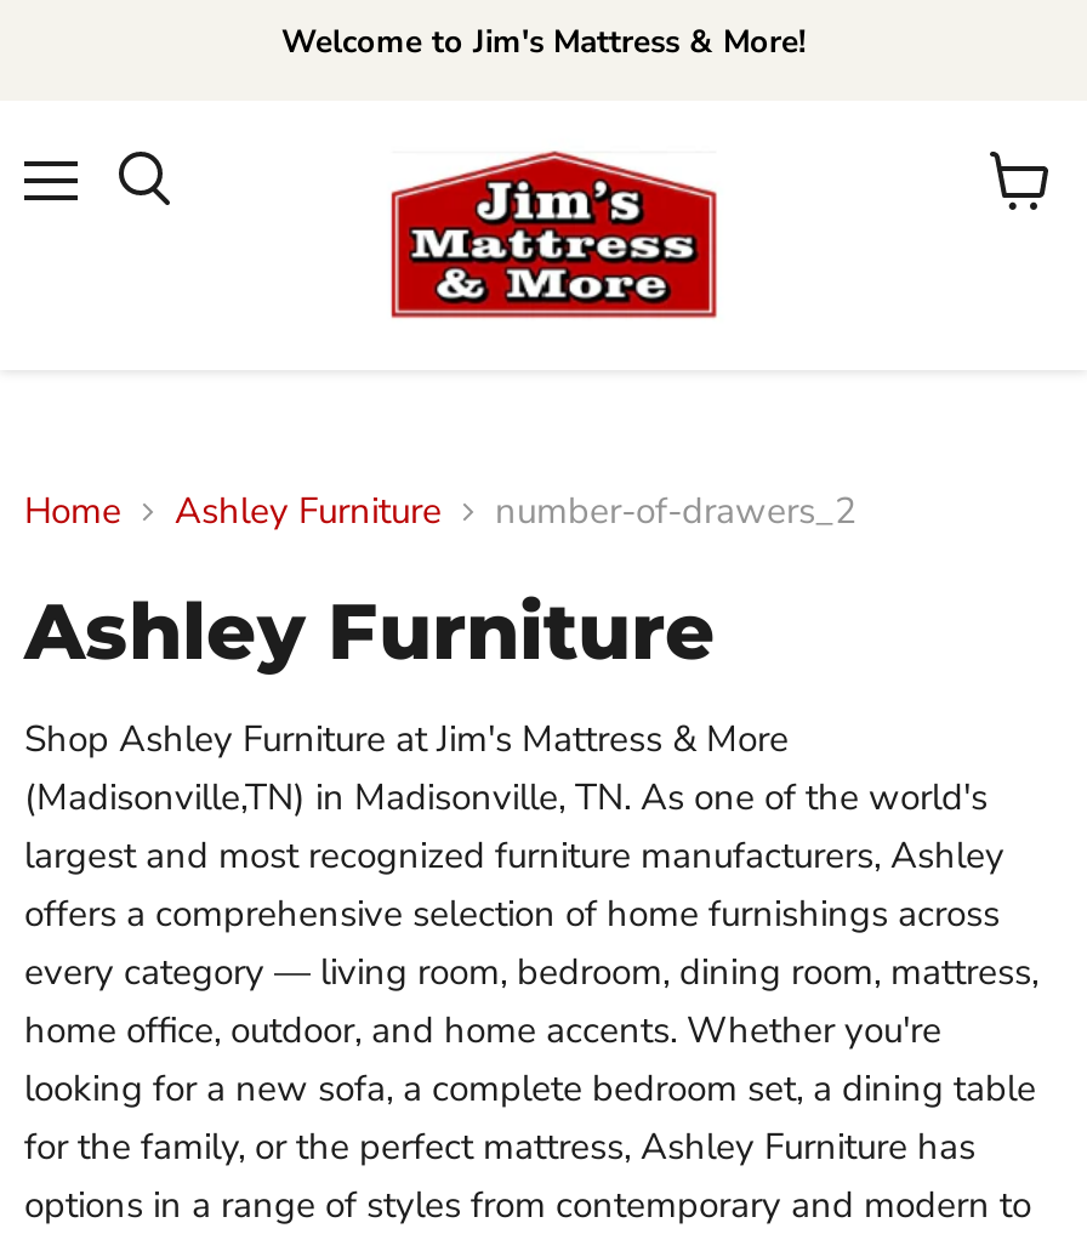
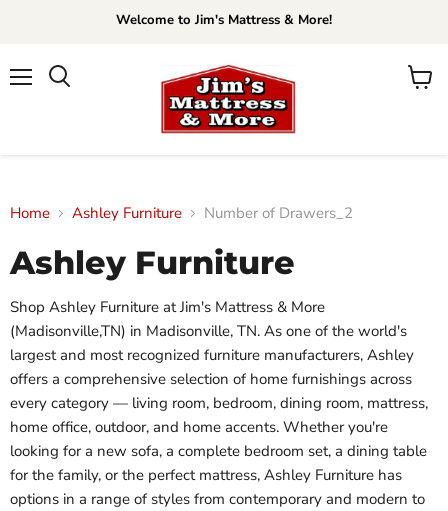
[495,487,856,535] number-of-drawers_2 -> [204,203,353,223] Number of Drawers_2

